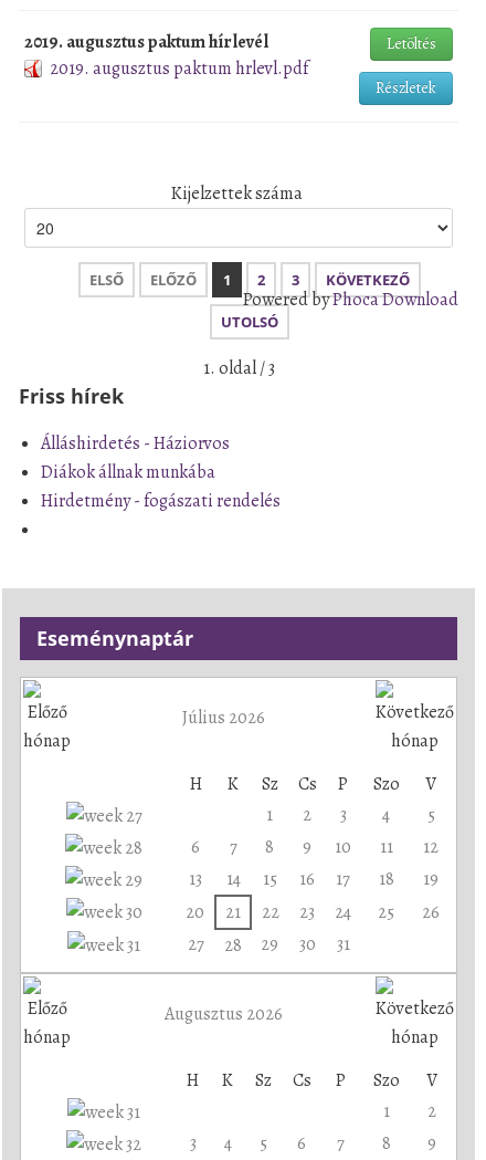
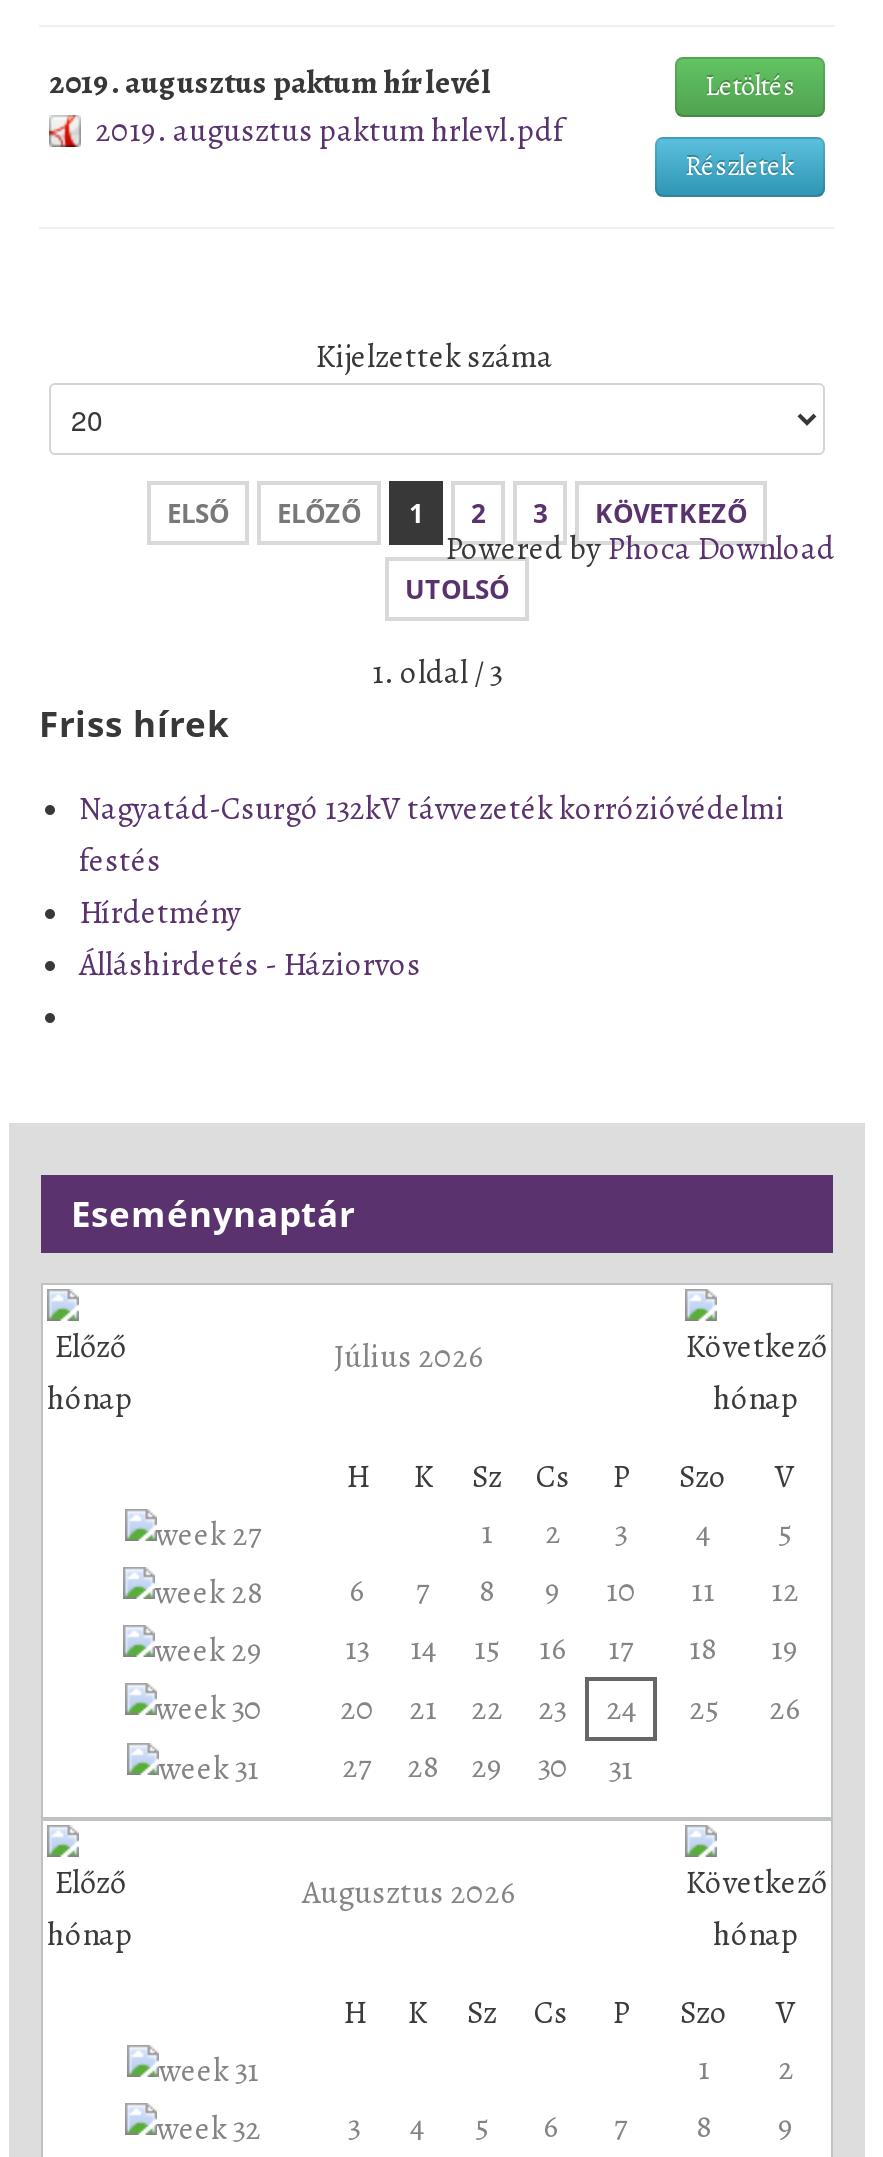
none -> [79,787,785,935] Nagyatád-Csurgó 132kV távvezeték korrózióvédelmi | festés | Hírdetmény
moved [41,431,230,455] -> [79,943,421,987]: Álláshirdetés - Háziorvos
[41,460,281,513] Diákok állnak munkába | Hirdetmény - fogászati rendelés -> none

